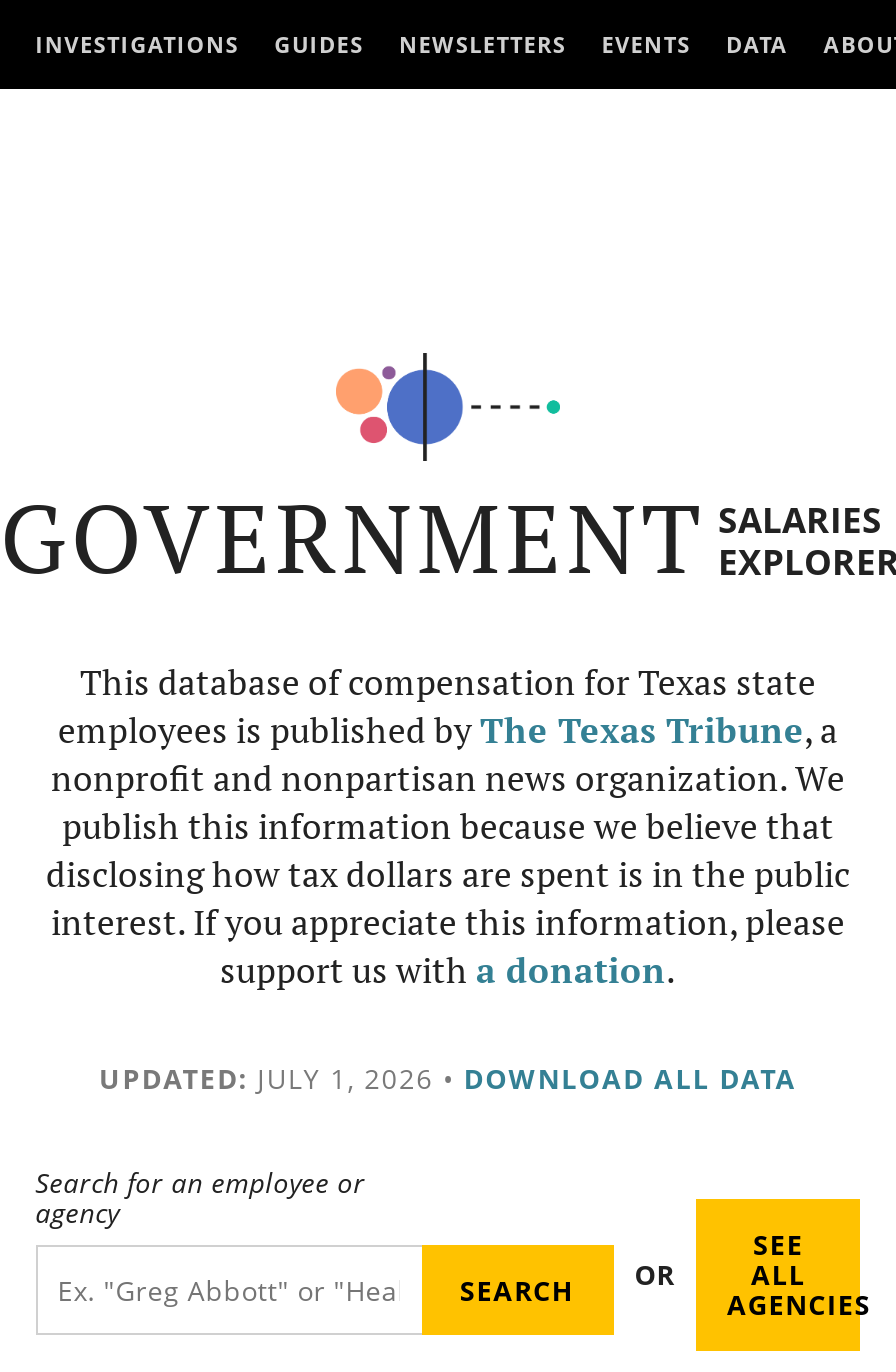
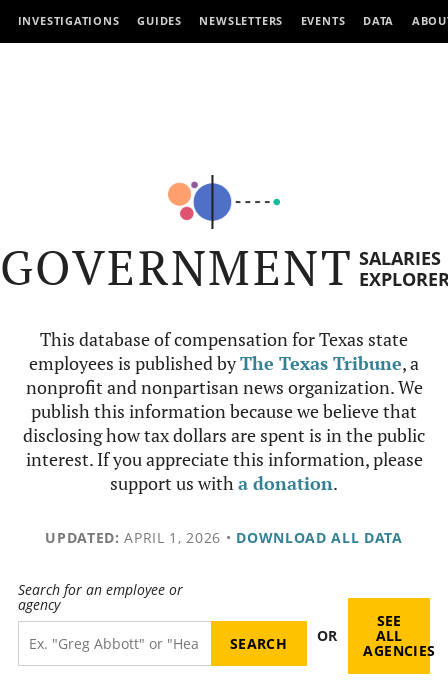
[99,1059,797,1097] UPDATED: JULY 1, 2026 • DOWNLOAD ALL DATA -> [45,528,403,547] UPDATED: APRIL 1, 2026 • DOWNLOAD ALL DATA

